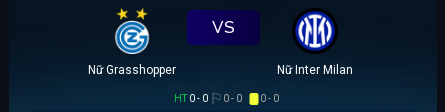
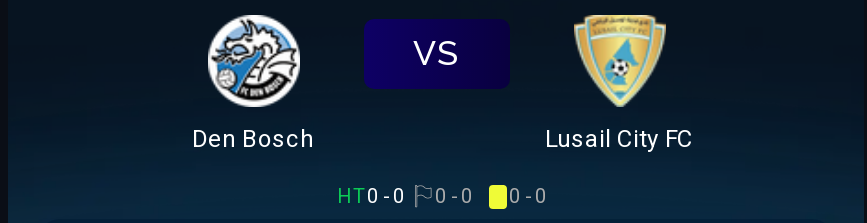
[87,8,175,76] [image] | Nữ Grasshopper -> [192,13,314,152] [image] | Den Bosch
[276,8,352,76] [image] | Nữ Inter Milan -> [545,13,693,152] [image] | Lusail City FC

